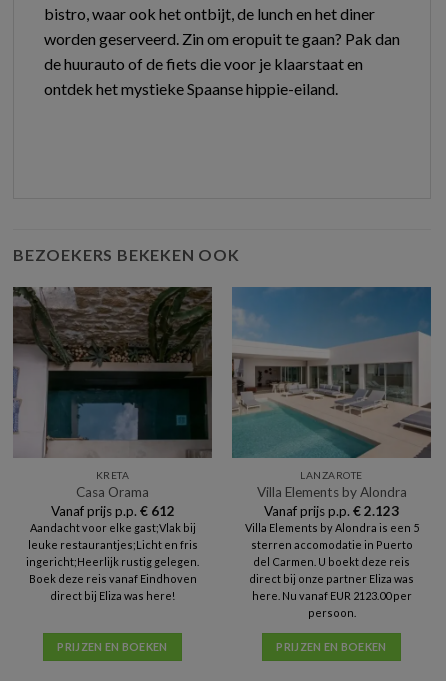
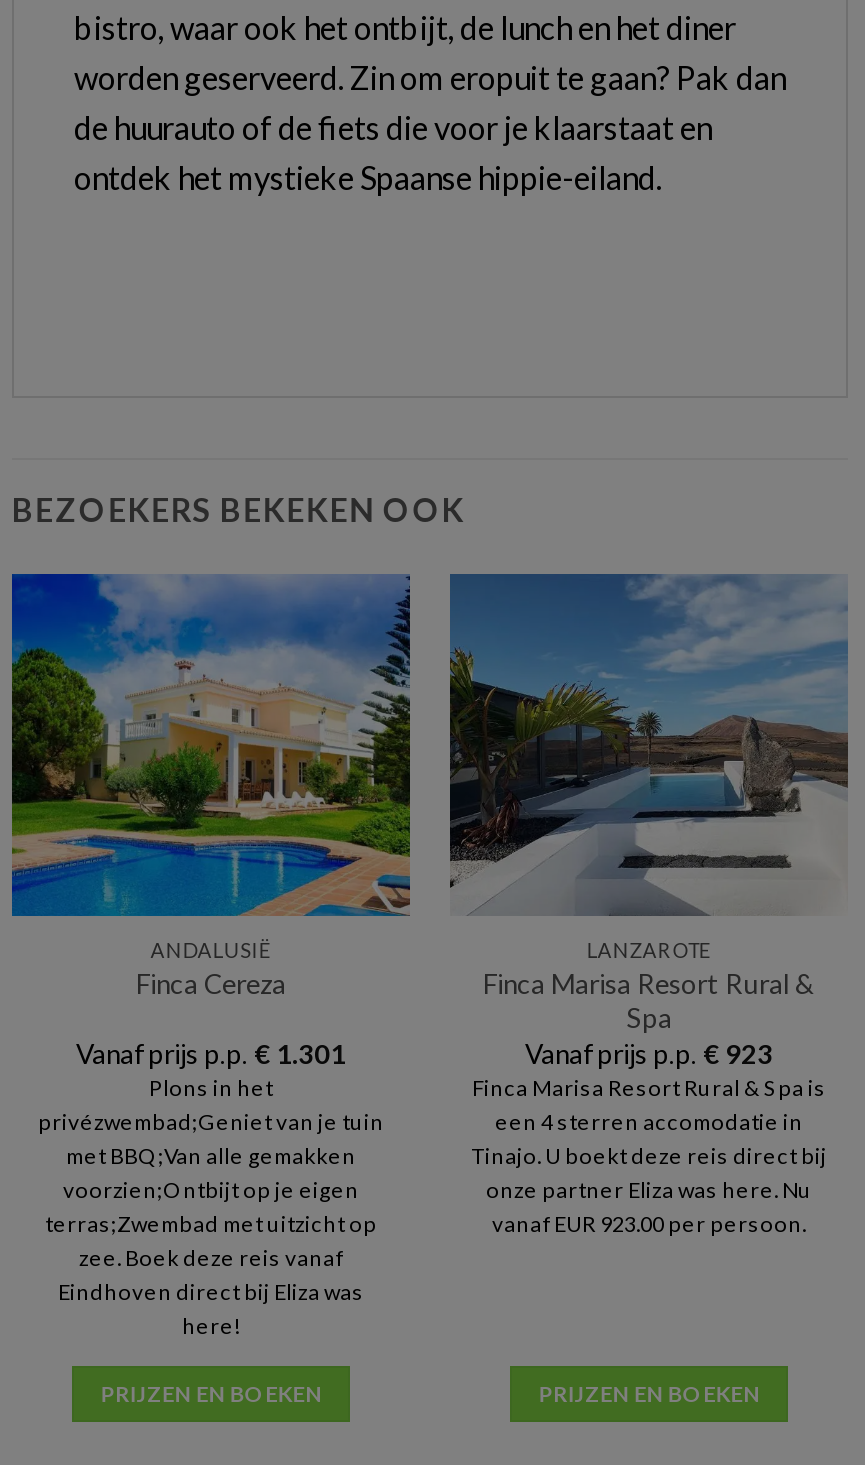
[12,286,213,602] [image] | KRETA | Casa Orama | Vanaf prijs p.p. €612 | Aandacht voor elke gast;Vlak bij | leuke restaurantjes;Licht en fris | ingericht;Heerlijk rustig gelegen. | Boek deze reis vanaf Eindhoven | direct bij Eliza was here! -> [10,572,412,1338] [image] | ANDALUSIË | Finca Cereza | Vanaf prijs p.p. €1.301 | Plons in het | privézwembad;Geniet van je tuin | met BBQ;Van alle gemakken | voorzien;Ontbijt op je eigen | terras;Zwembad met uitzicht op | zee. Boek deze reis vanaf | Eindhoven direct bij Eliza was | here!
[231,286,432,619] [image] | Villa Elements by Alondra | Vanaf prijs p.p. €2.123 | Villa Elements by Alondra is een 5 | sterren accomodatie in Puerto | del Carmen. U boekt deze reis | direct bij onze partner Eliza was | here. Nu vanaf EUR 2123.00 per | persoon. -> [448,574,850,1236] [image] | Finca Marisa Resort Rural & | Spa | Vanaf prijs p.p. €923 | Finca Marisa Resort Rural & Spa is | een 4 sterren accomodatie in | Tinajo. U boekt deze reis direct bij | onze partner Eliza was here. Nu | vanaf EUR 923.00 per persoon.

